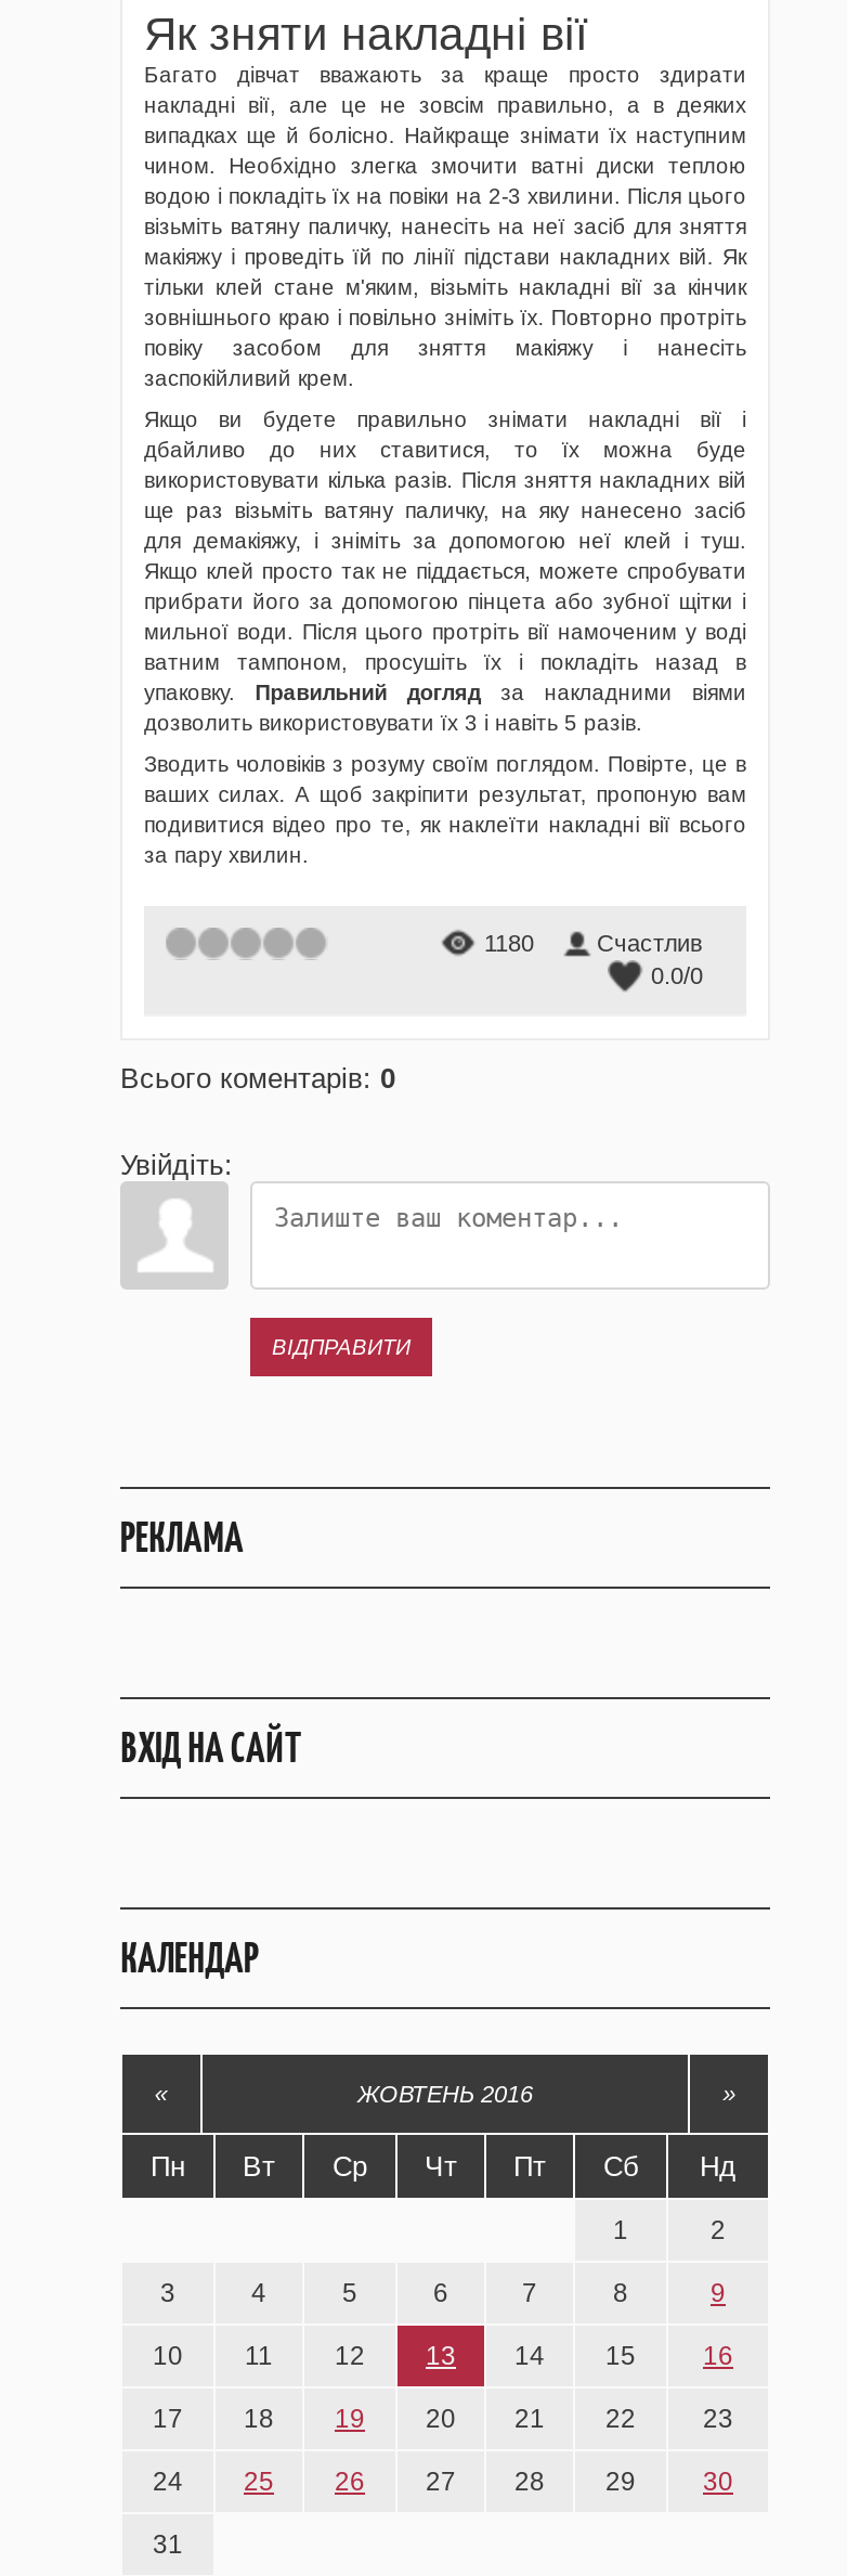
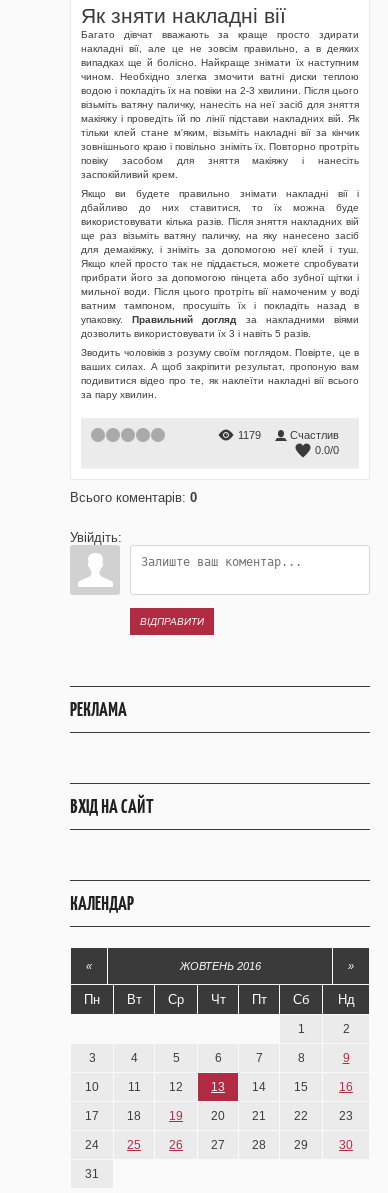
[484,930,534,956] 1180 -> [238,429,261,441] 1179

